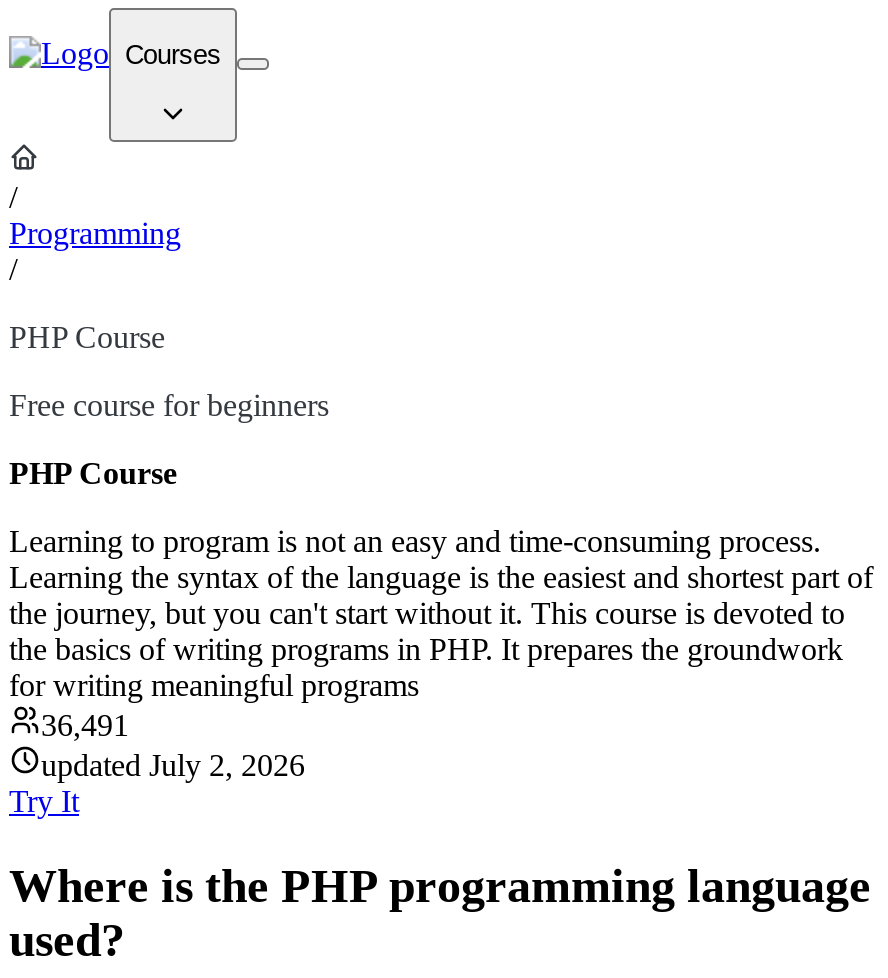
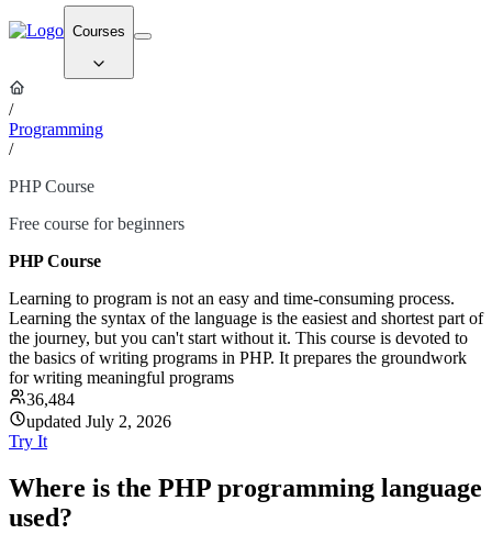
[41,707,129,741] 36,491 -> [26,390,75,408] 36,484

